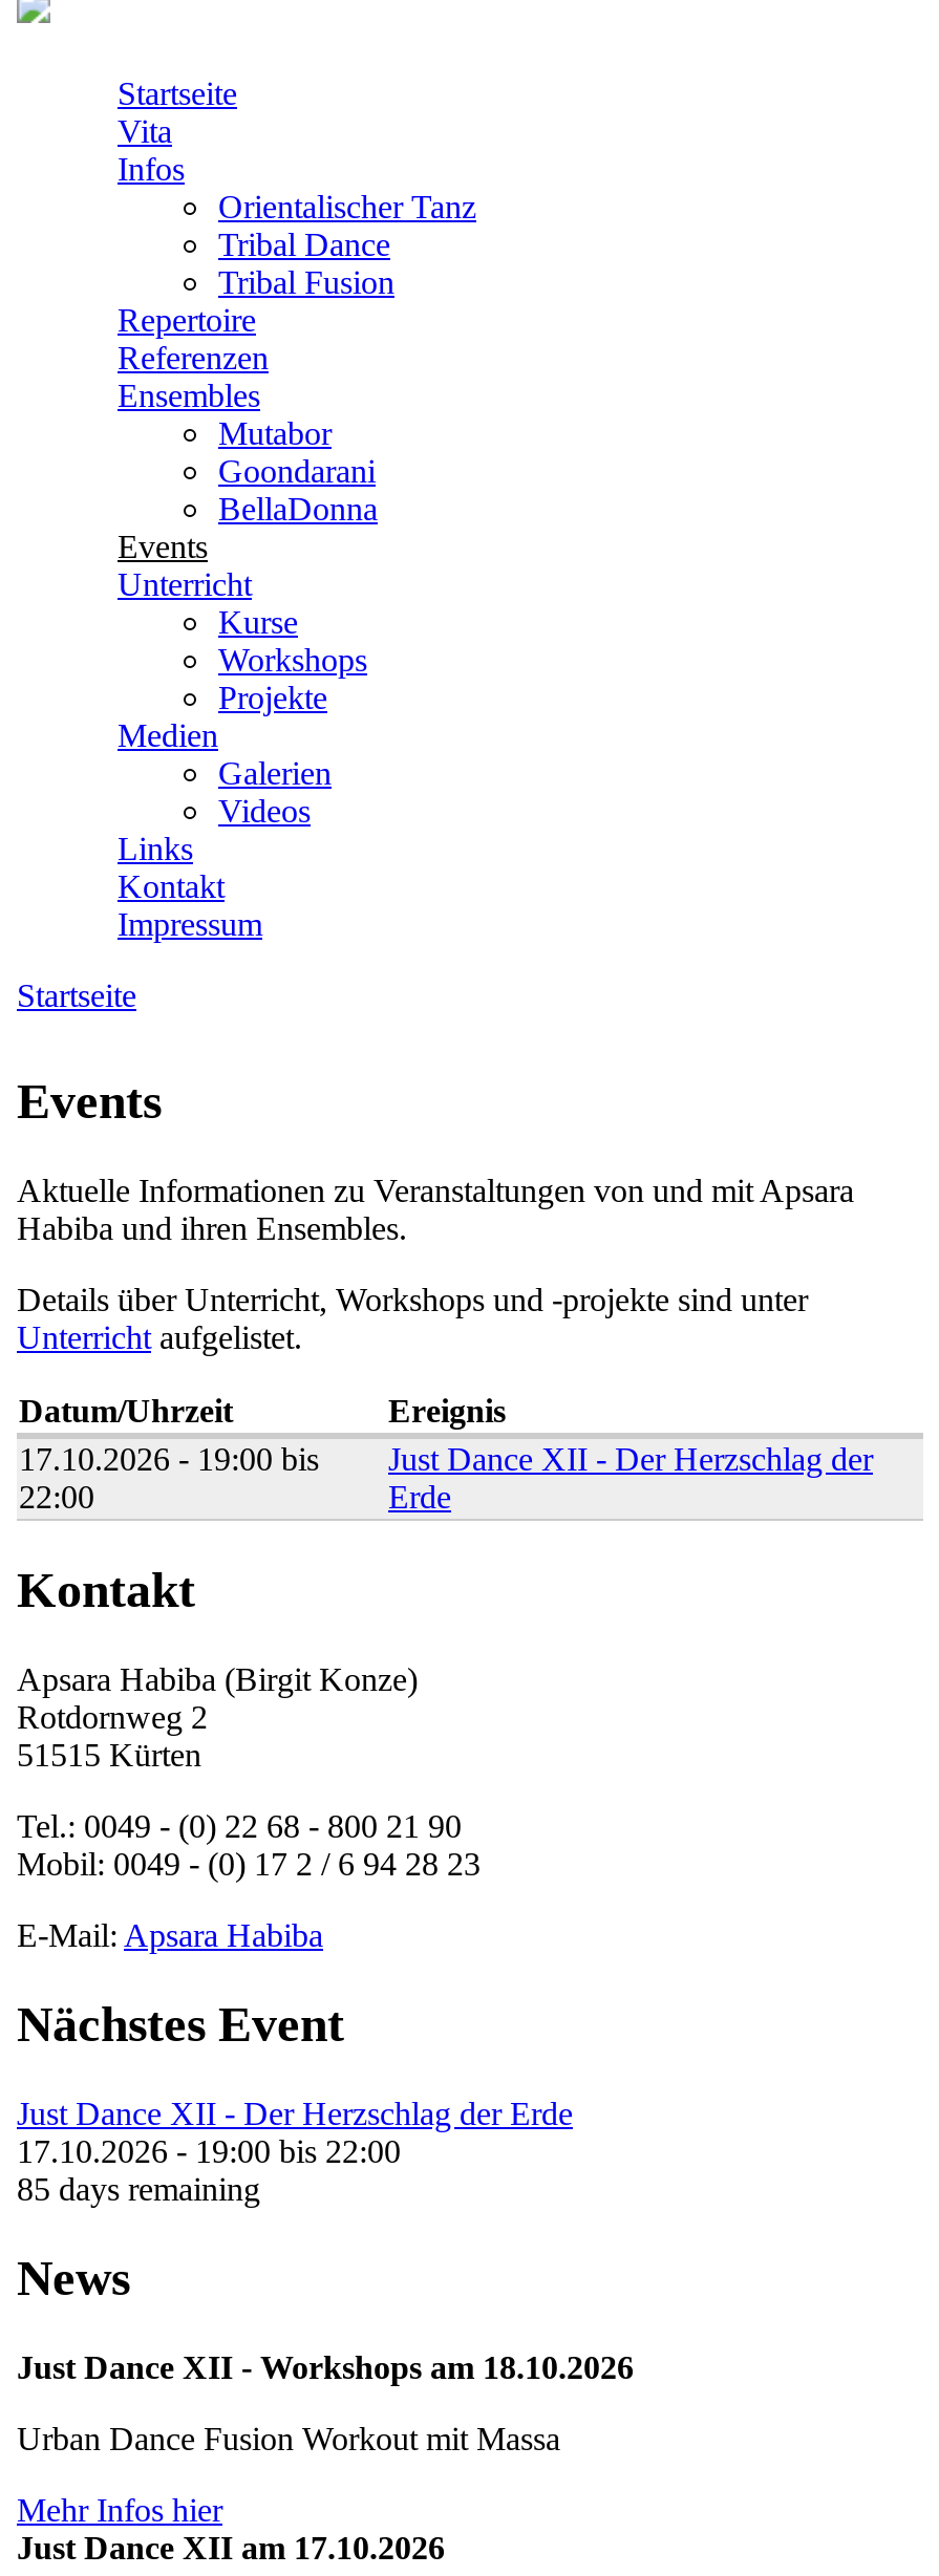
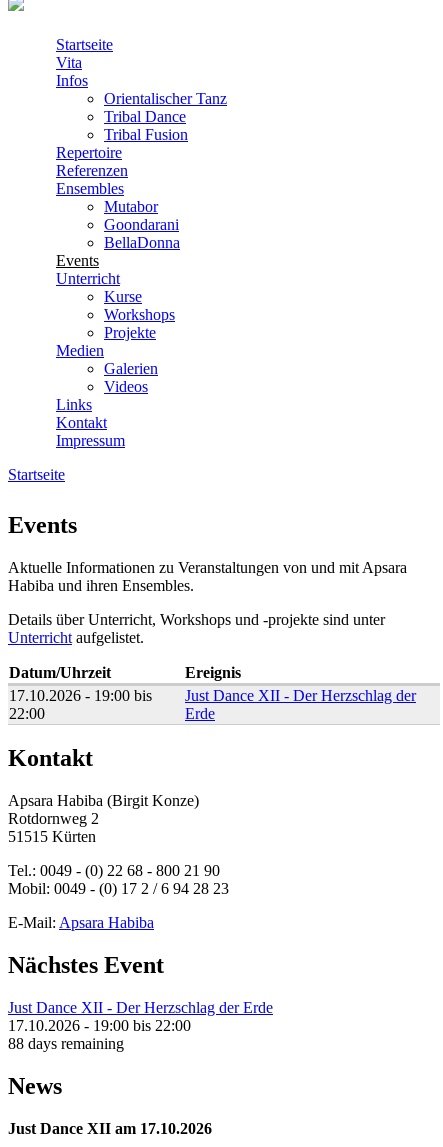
[17,2171,260,2207] 85 days remaining -> [8,1035,124,1052] 88 days remaining
[17,2349,634,2527] Just Dance XII - Workshops am 18.10.2026 | Urban Dance Fusion Workout mit Massa | Mehr Infos hier -> none

